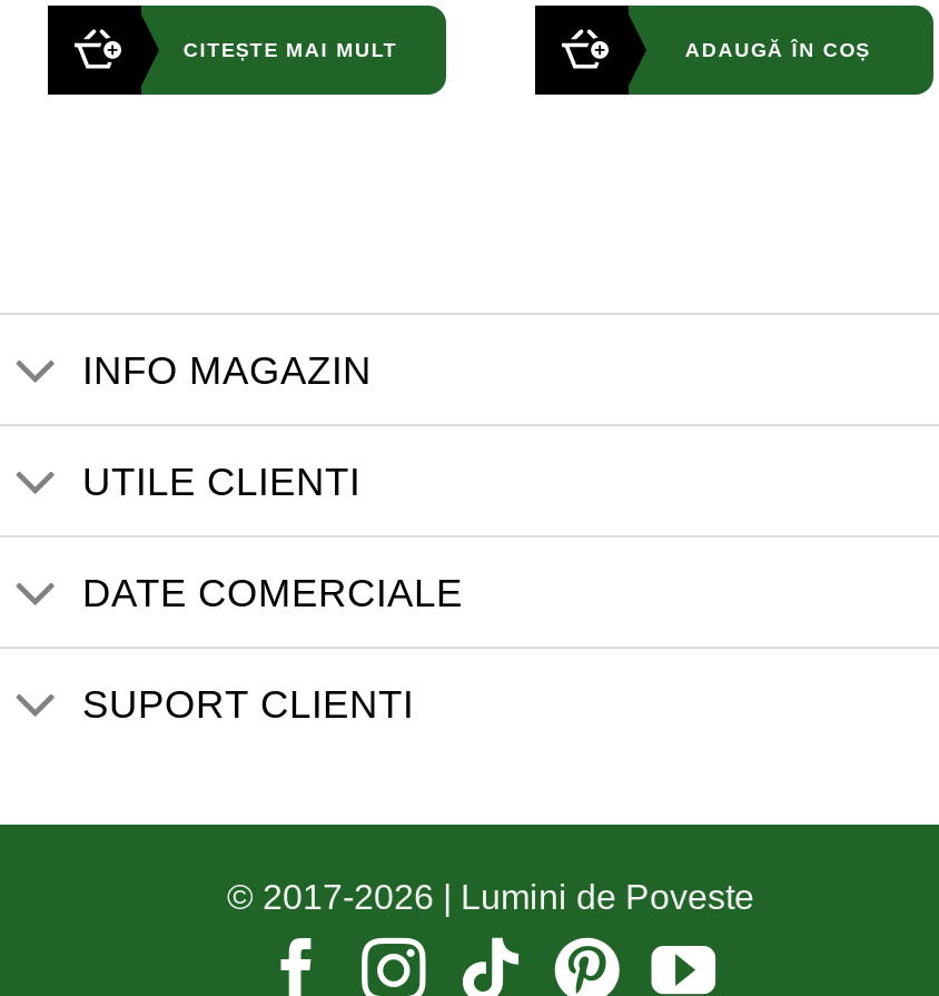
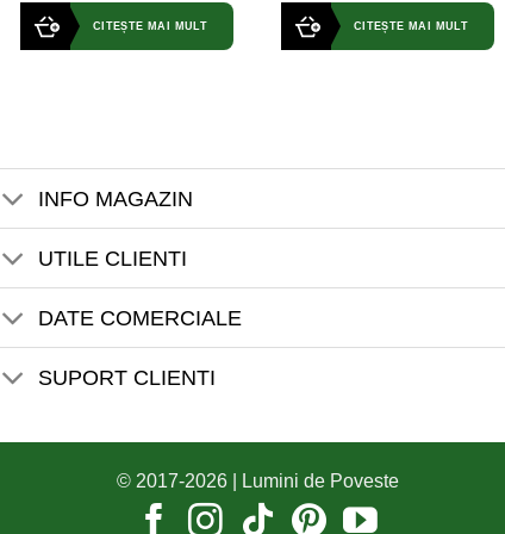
[685,38,870,60] ADAUGĂ ÎN COȘ -> [354,21,468,33] CITEȘTE MAI MULT

